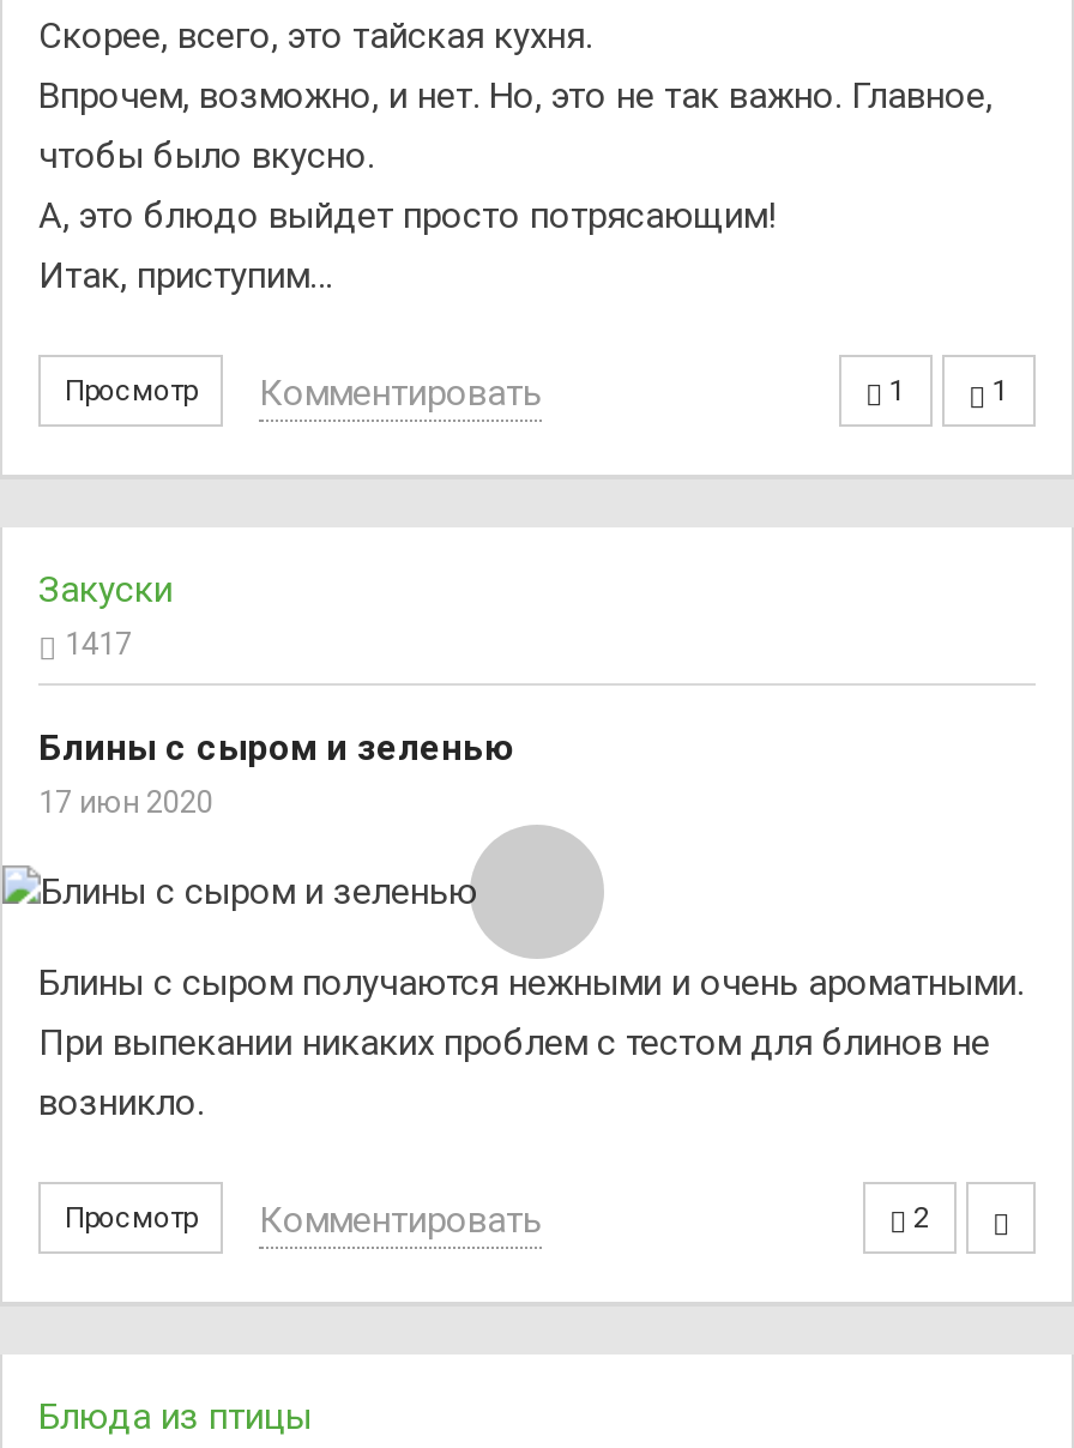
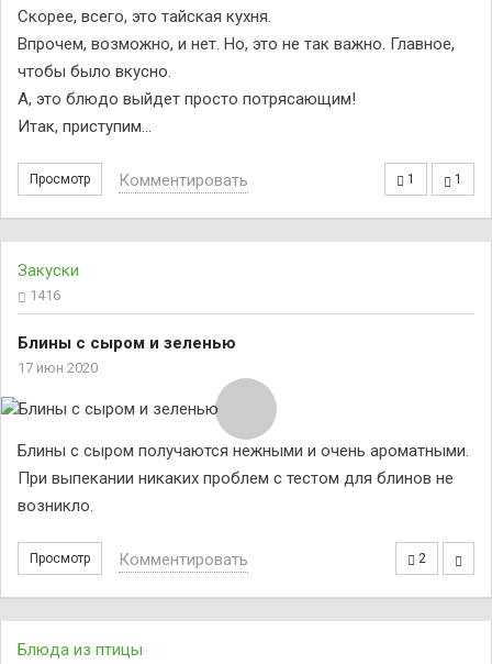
[58,626,132,662] 1417 -> [26,287,60,303] 1416

